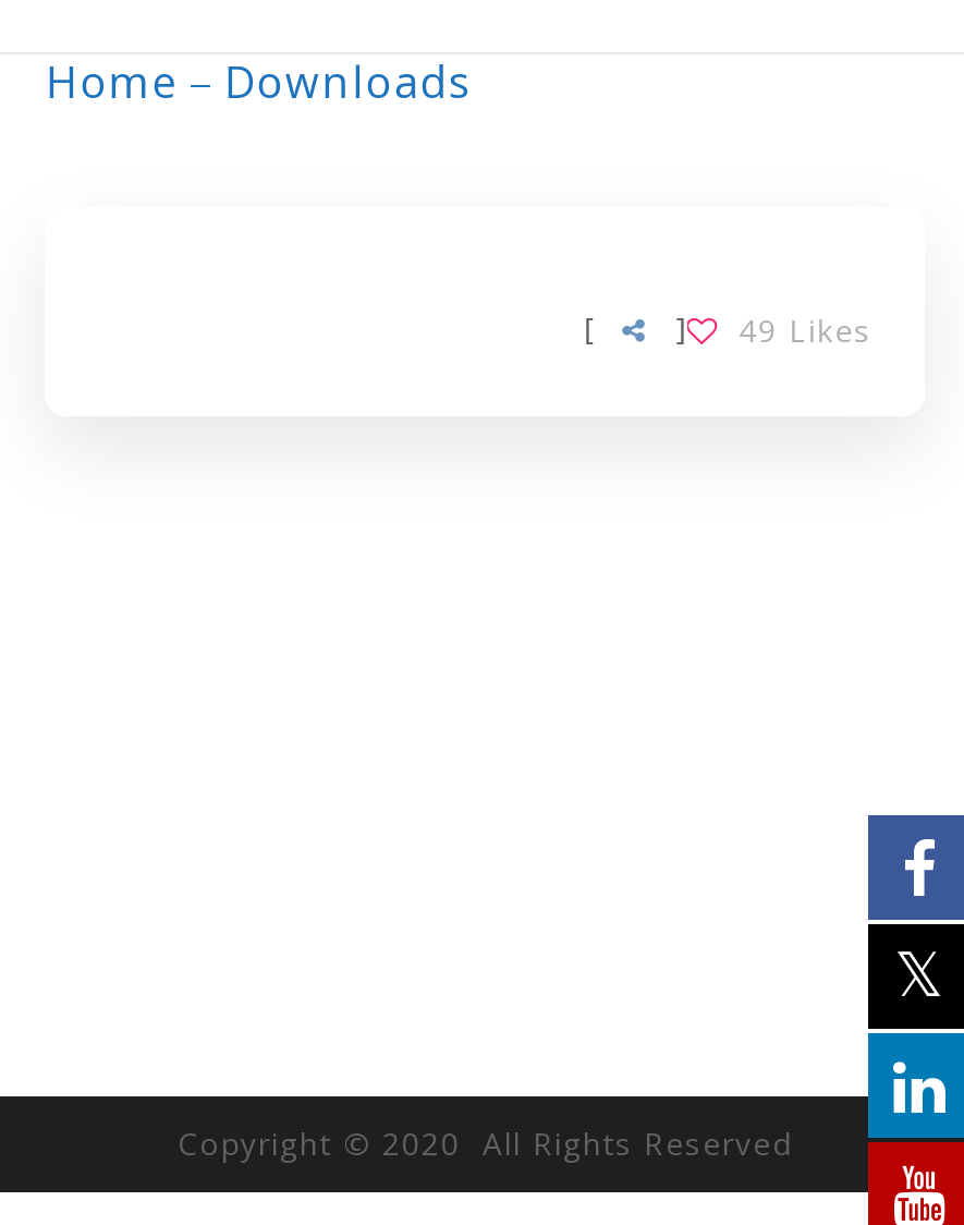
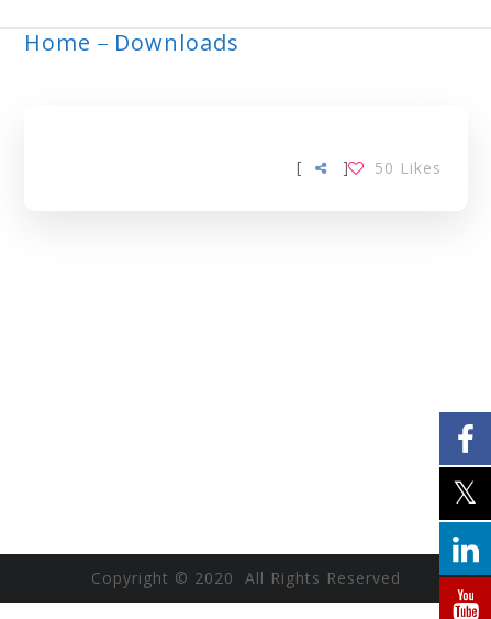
[739,310,872,351] 49 Likes -> [374,157,441,178] 50 Likes

